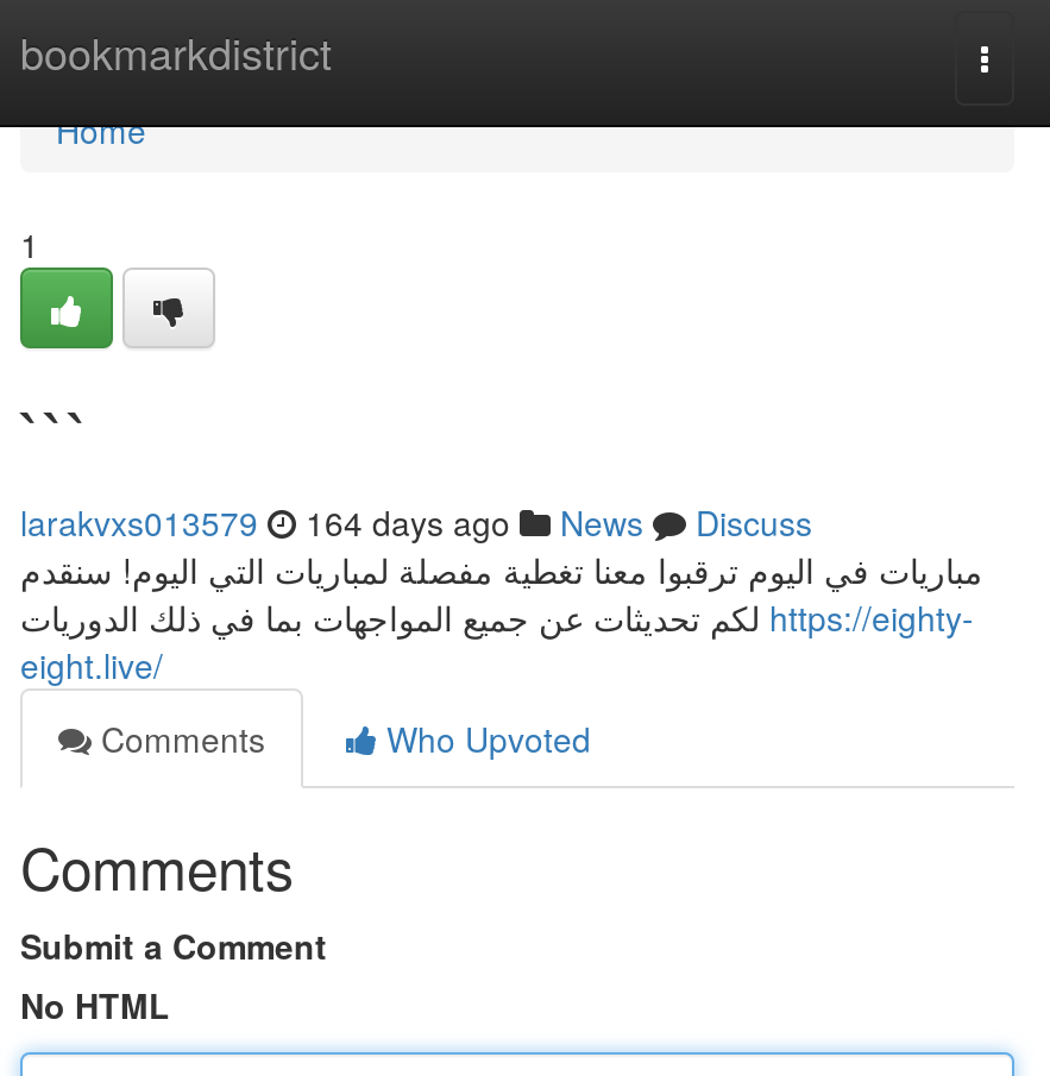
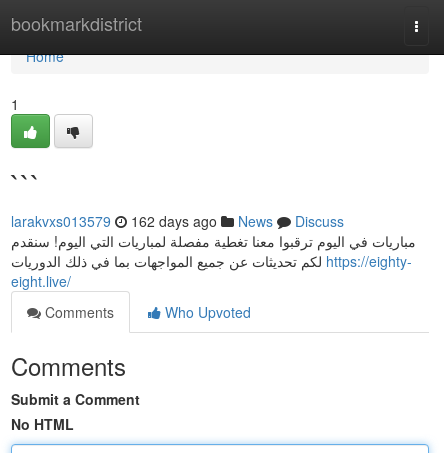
[20,498,812,546] larakvxs013579 164 days ago News Discuss -> [11,211,344,231] larakvxs013579 162 days ago News Discuss

